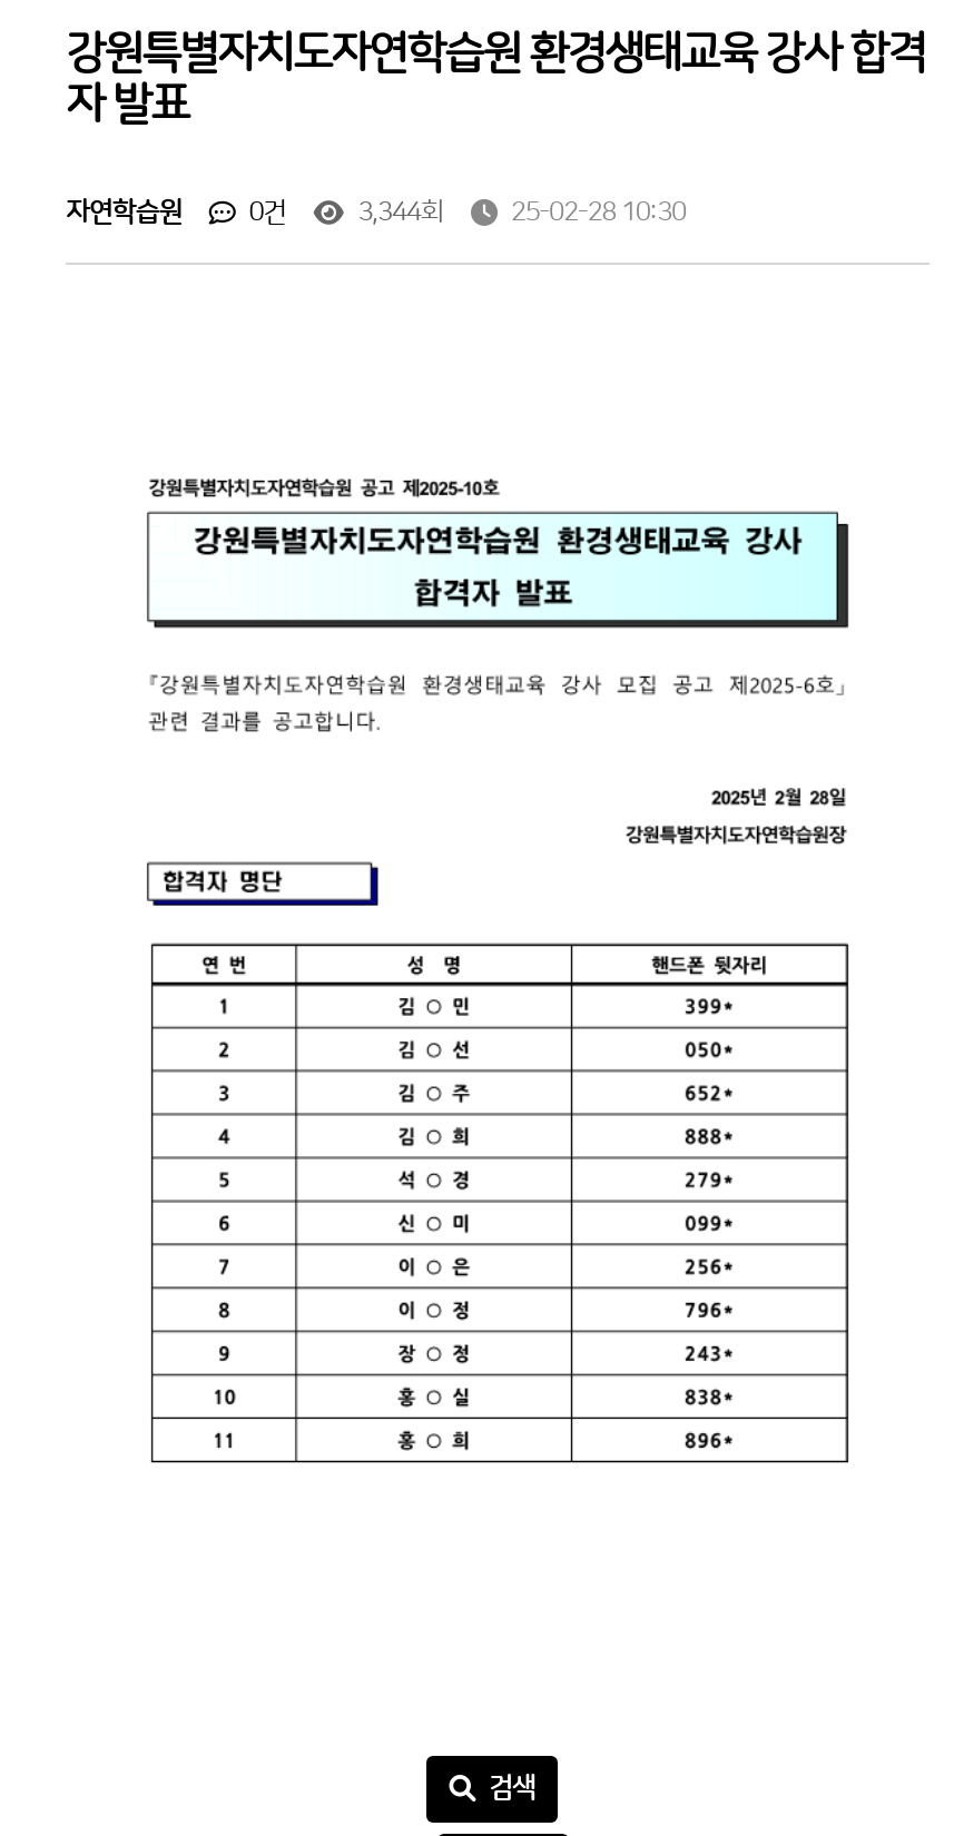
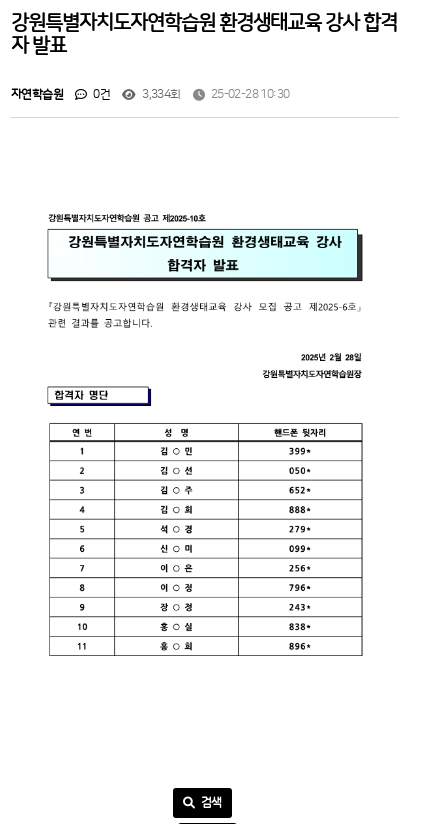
[352,198,443,227] 3,344회 -> [140,88,181,101] 3,334회

